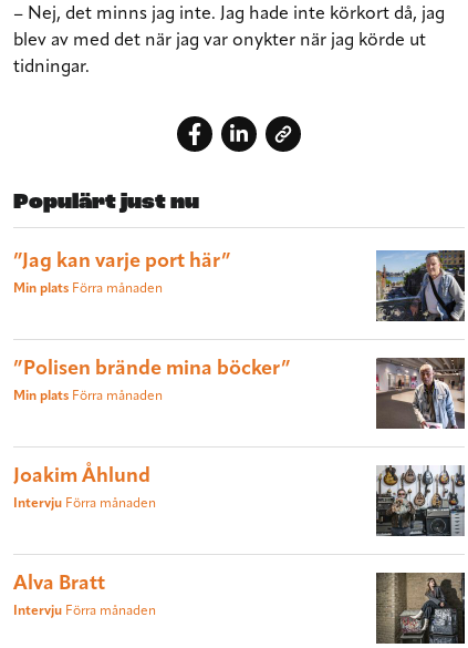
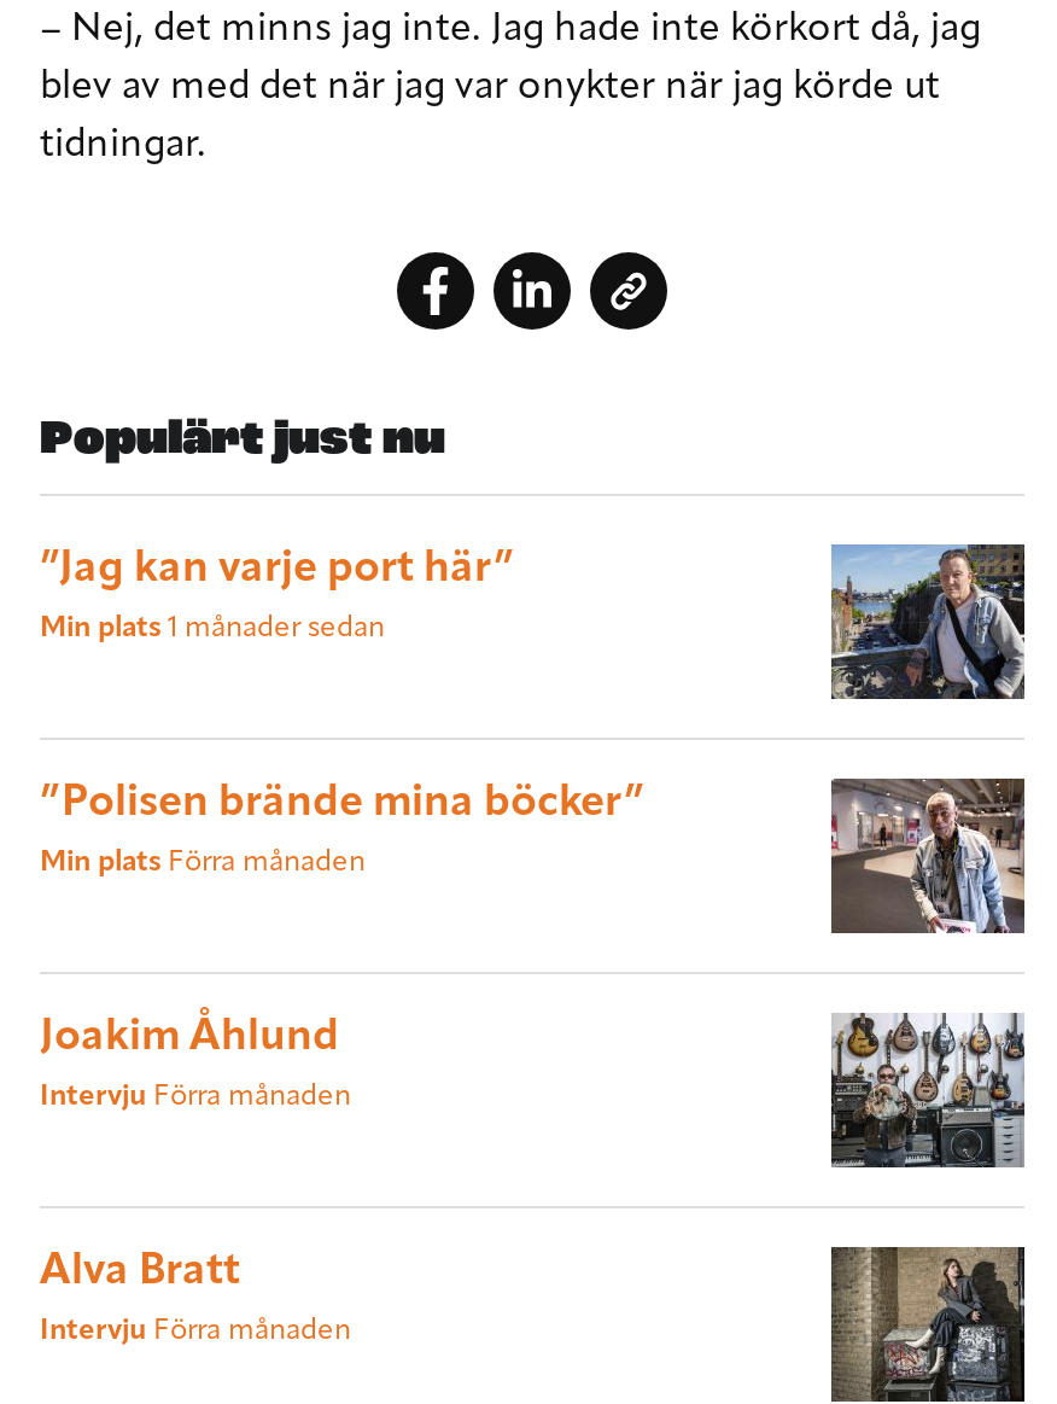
[13,282,163,296] Min plats Förra månaden -> [40,614,385,643] Min plats 1 månader sedan

